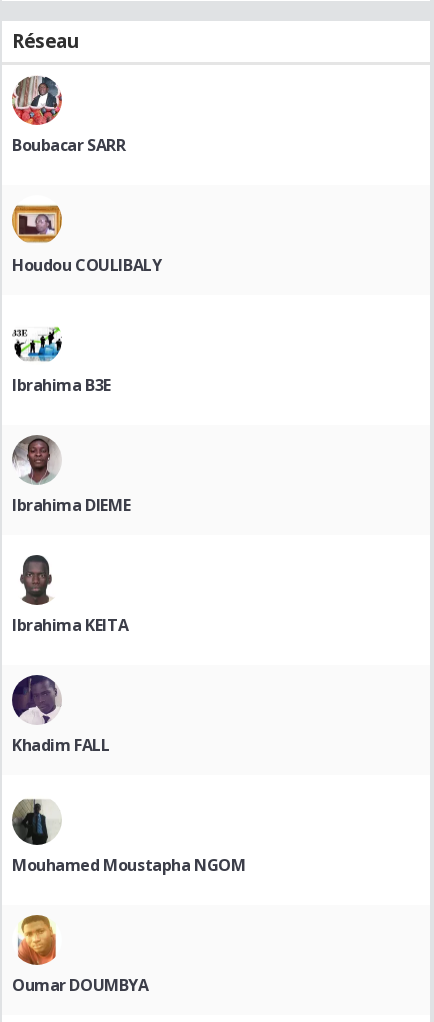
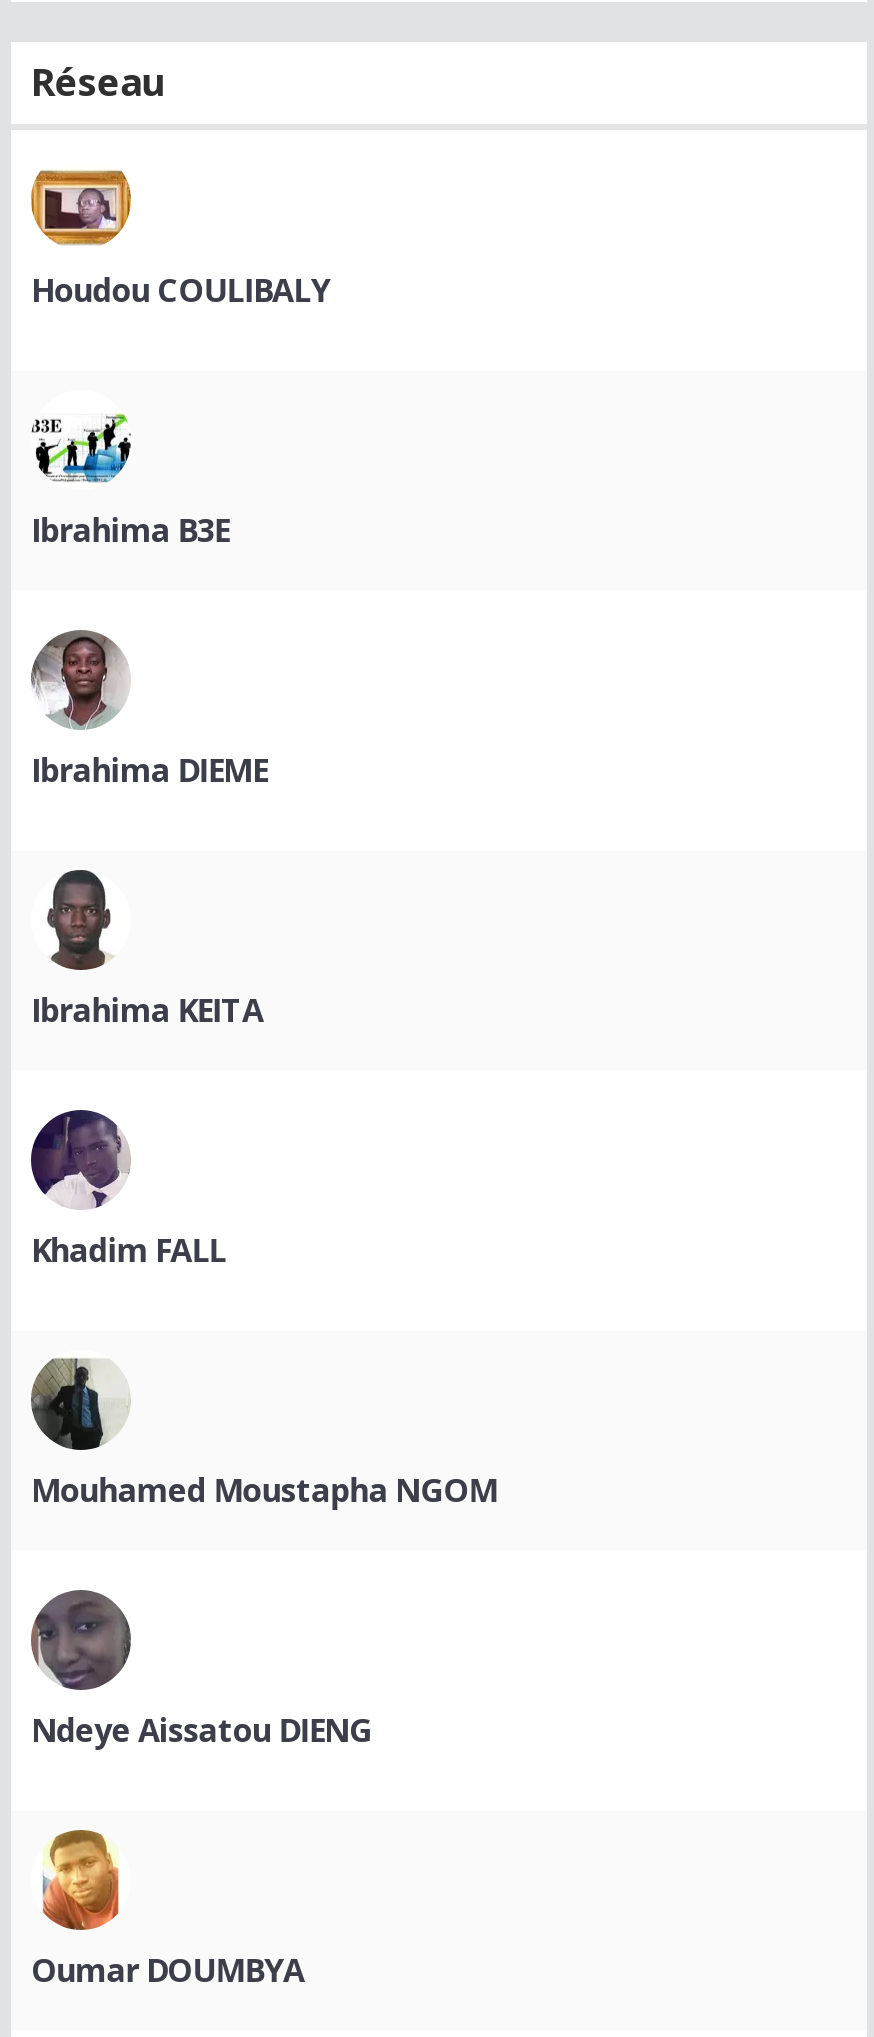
[12,75,125,156] [image] | Boubacar SARR -> none
moved [11,206,245,876] -> [29,172,498,1513]: [image] | Houdou COULIBALY | Ibrahima B3E | Ibrahima DIEME | Ibrahima KEITA | Khadim FALL | Mouhamed Moustapha NGOM
none -> [31,1590,372,1753] [image] | Ndeye Aissatou DIENG

